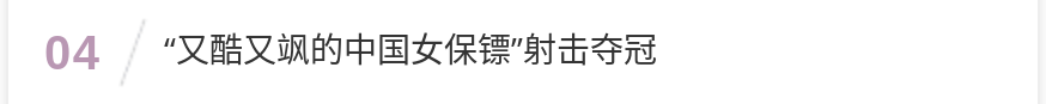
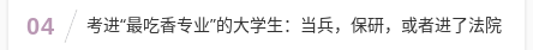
[164,25,657,71] “又酷又飒的中国女保镖”射击夺冠 -> [86,12,502,35] 考进“最吃香专业”的大学生：当兵，保研，或者进了法院

